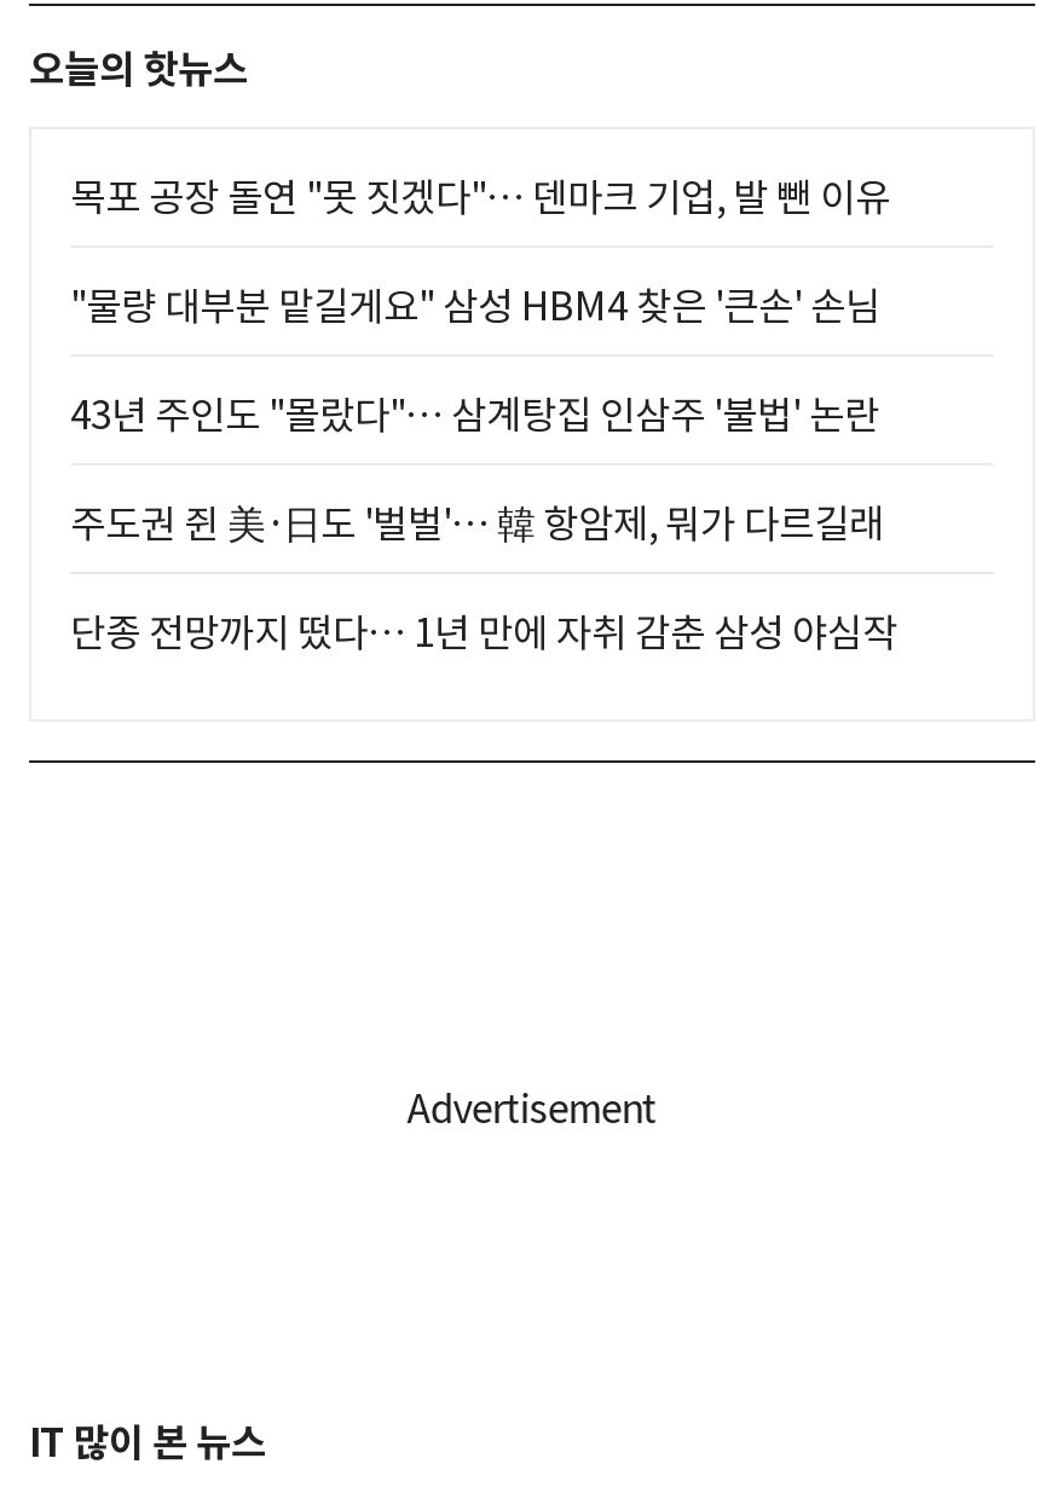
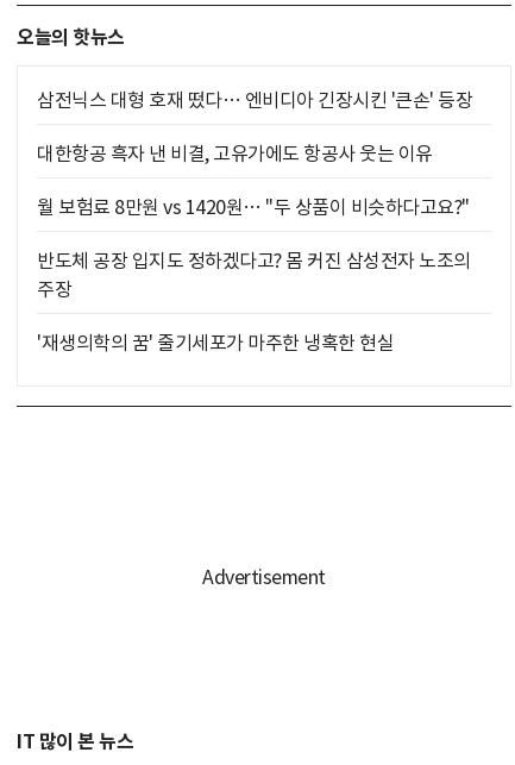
[70,172,890,221] 목포 공장 돌연 "못 짓겠다"… 덴마크 기업, 발 뺀 이유 -> [37,88,472,111] 삼전닉스 대형 호재 떴다… 엔비디아 긴장시킨 '큰손' 등장
[70,281,880,329] "물량 대부분 맡길게요" 삼성 HBM4 찾은 '큰손' 손님 -> [37,141,432,165] 대한항공 흑자 낸 비결, 고유가에도 항공사 웃는 이유
[70,390,879,438] 43년 주인도 "몰랐다"… 삼계탕집 인삼주 '불법' 논란 -> [37,195,469,219] 월 보험료 8만원 vs 1420원… "두 상품이 비슷하다고요?"
[70,499,884,547] 주도권 쥔 美·日도 '벌벌'… 韓 항암제, 뭐가 다르길래 -> [37,248,470,301] 반도체 공장 입지도 정하겠다고? 몸 커진 삼성전자 노조의 | 주장
[70,607,897,656] 단종 전망까지 떴다… 1년 만에 자취 감춘 삼성 야심작 -> [37,330,394,354] '재생의학의 꿈' 줄기세포가 마주한 냉혹한 현실

